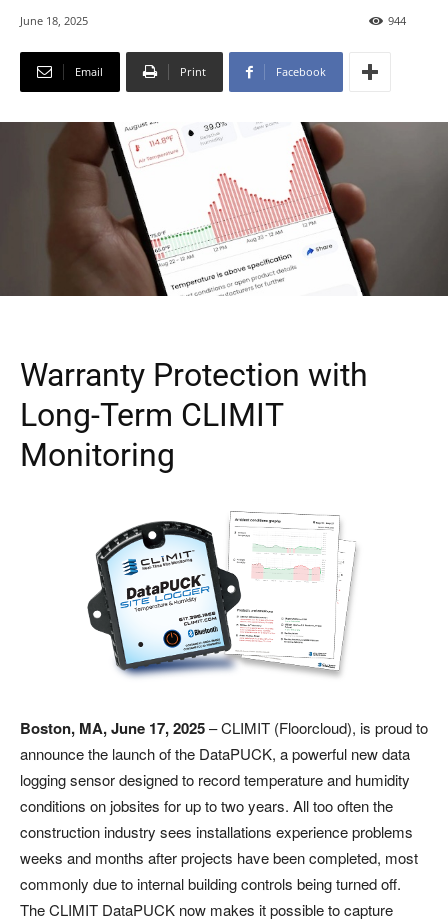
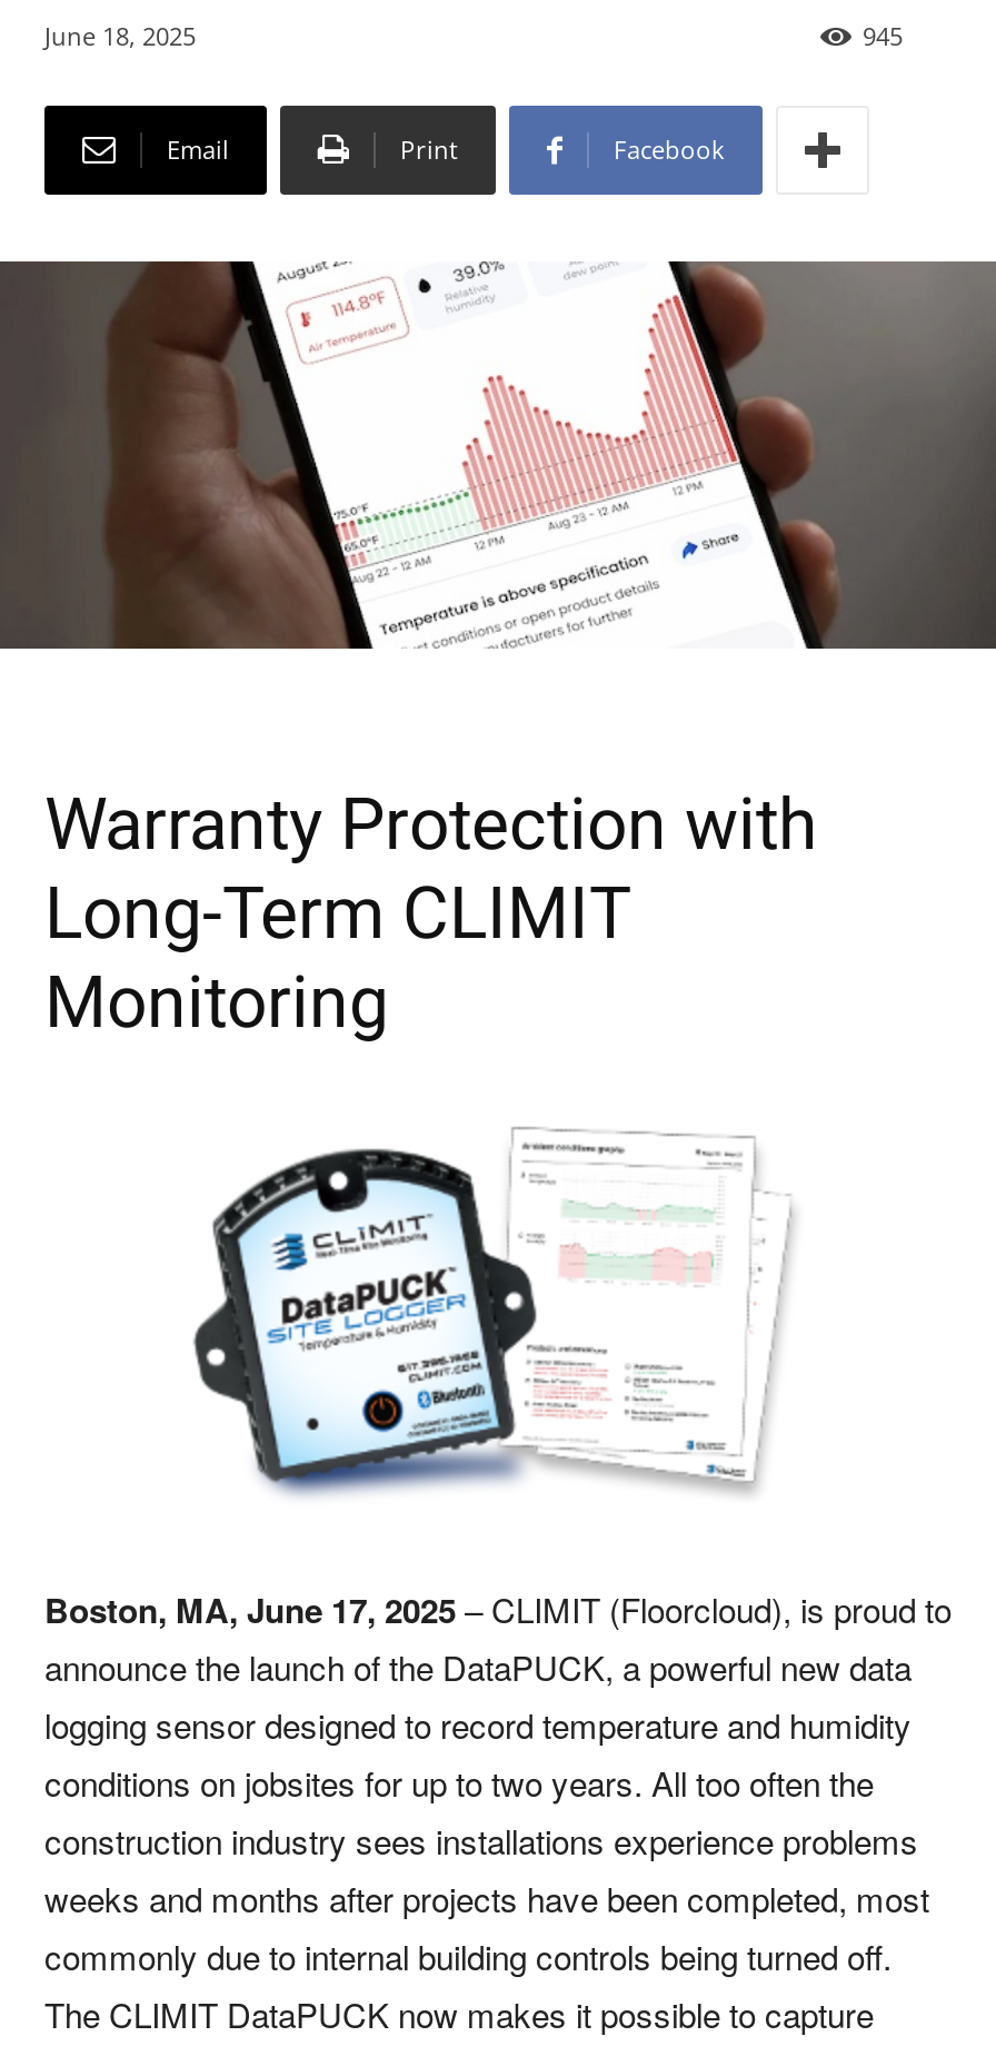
[388,13,406,28] 944 -> [863,19,903,53] 945

